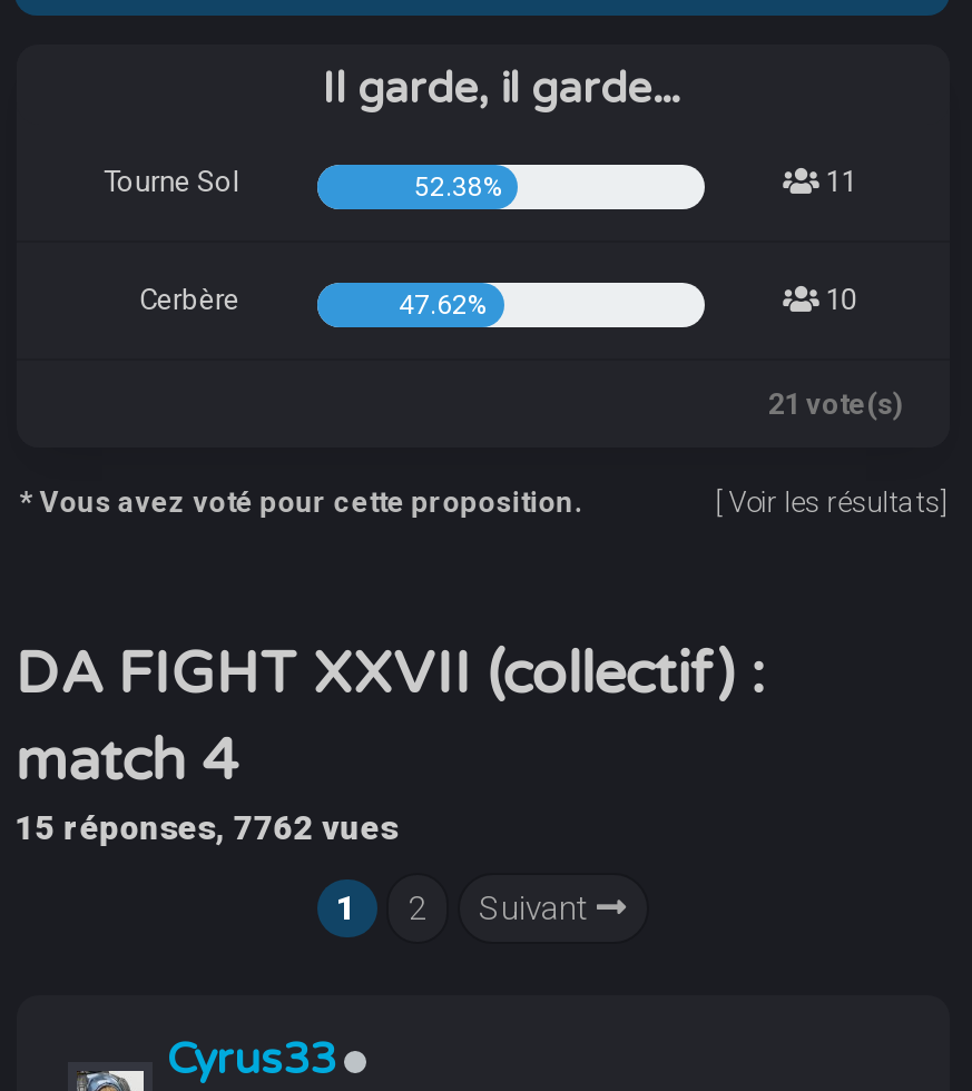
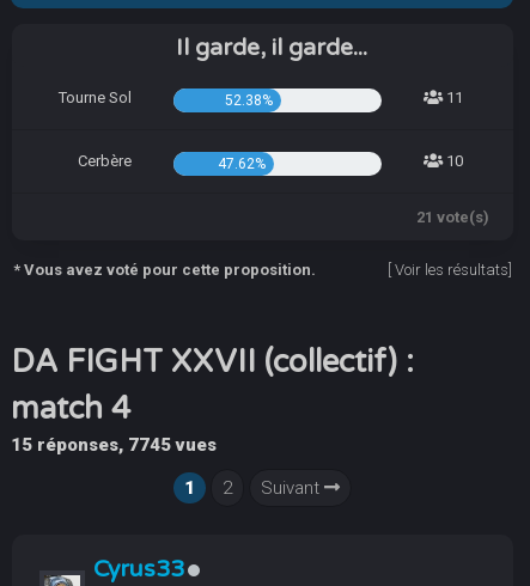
[15,808,398,848] 15 réponses, 7762 vues -> [11,434,217,456] 15 réponses, 7745 vues

